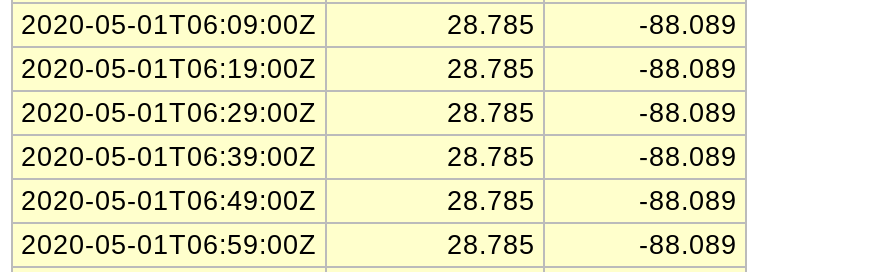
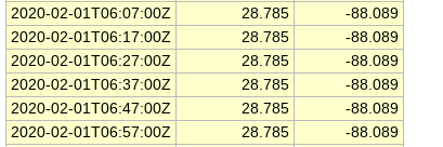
[21,10,317,40] 2020-05-01T06:09:00Z -> [11,6,171,22] 2020-02-01T06:07:00Z
[21,54,317,84] 2020-05-01T06:19:00Z -> [11,29,171,46] 2020-02-01T06:17:00Z
[21,98,317,128] 2020-05-01T06:29:00Z -> [11,53,171,69] 2020-02-01T06:27:00Z
[21,142,317,172] 2020-05-01T06:39:00Z -> [11,77,171,93] 2020-02-01T06:37:00Z
[21,186,317,216] 2020-05-01T06:49:00Z -> [11,101,171,117] 2020-02-01T06:47:00Z
[21,230,317,260] 2020-05-01T06:59:00Z -> [11,125,171,141] 2020-02-01T06:57:00Z

